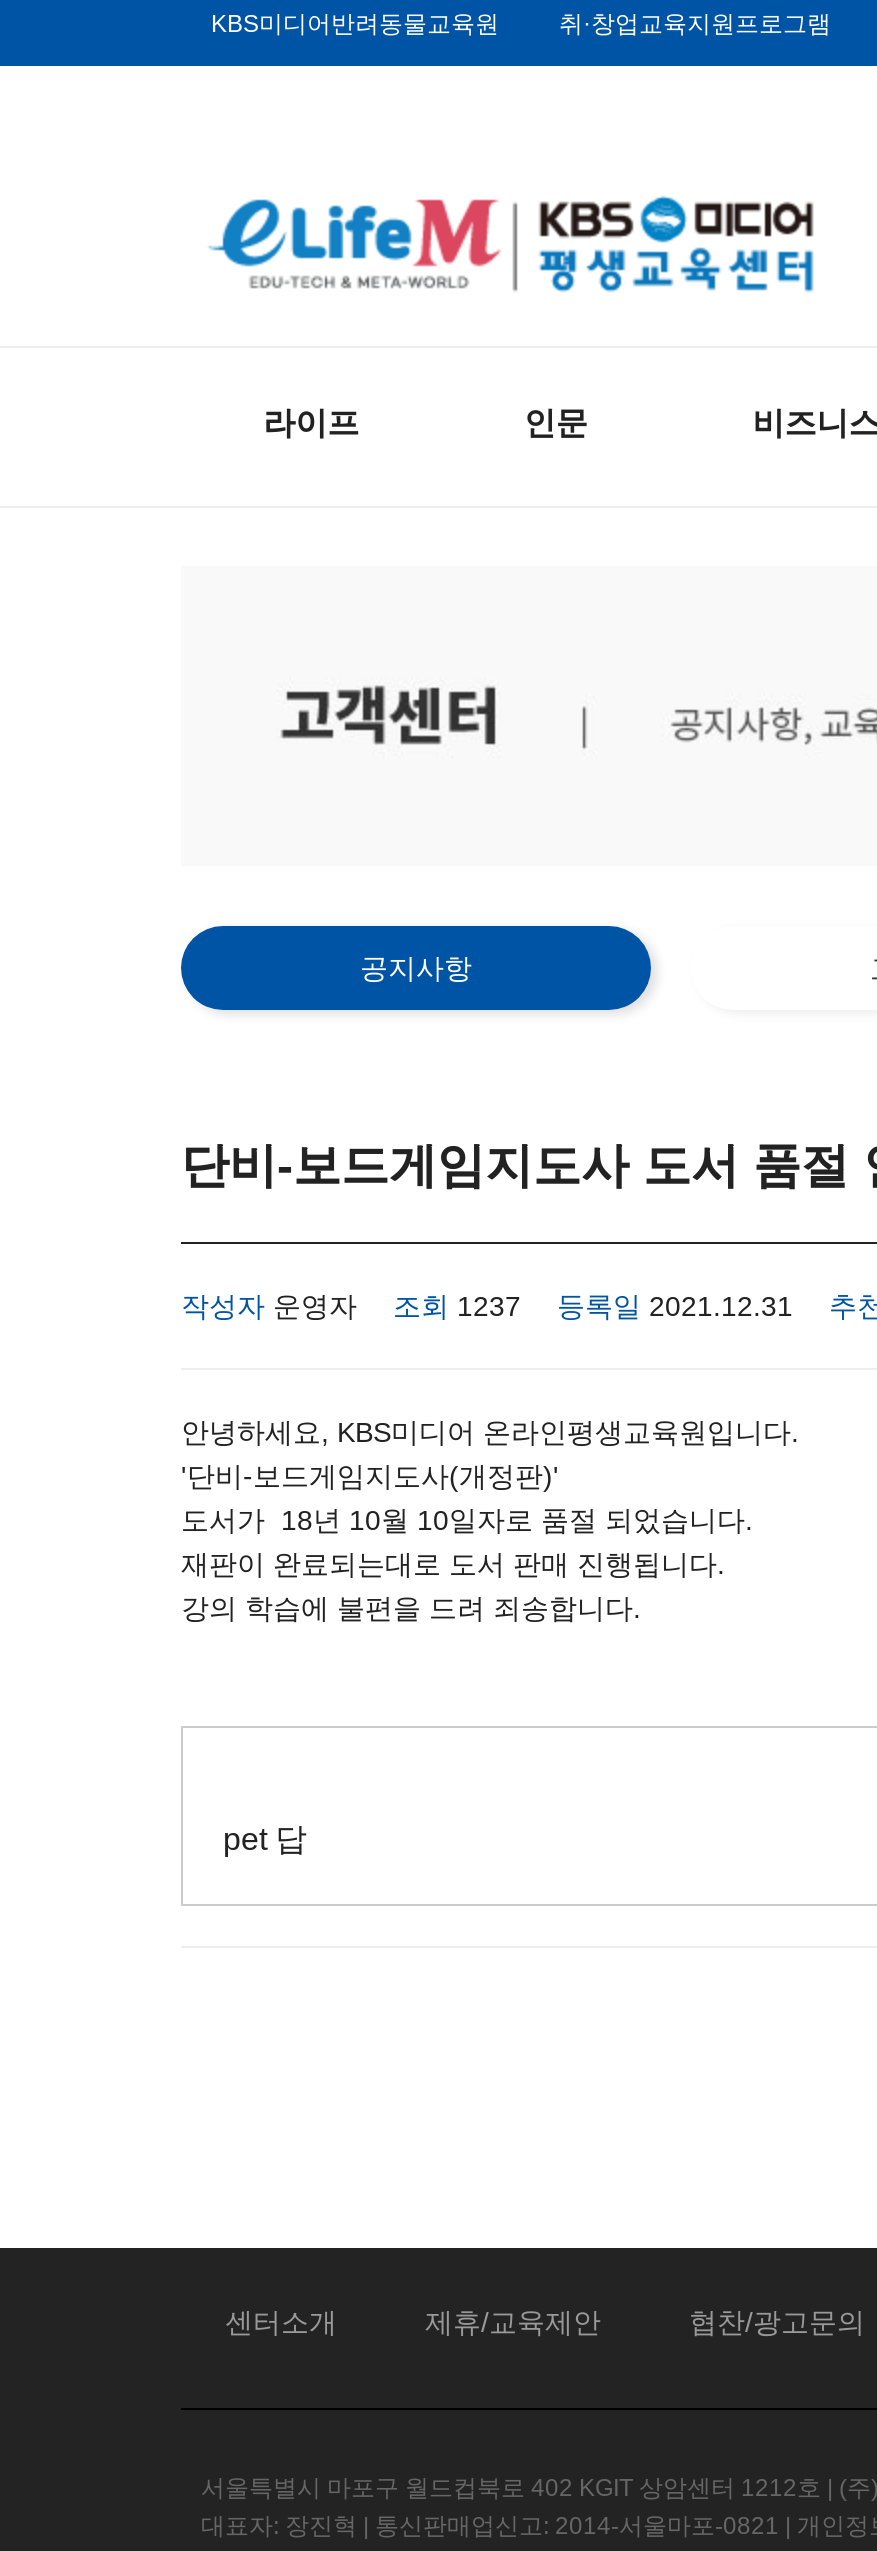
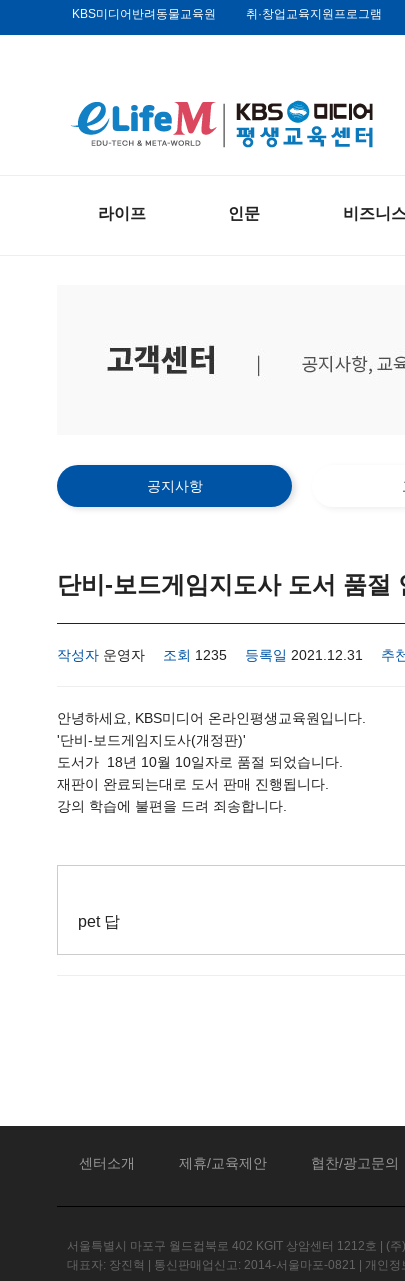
[393,1290,521,1322] 조회 1237 -> [163,647,227,663] 조회 1235

